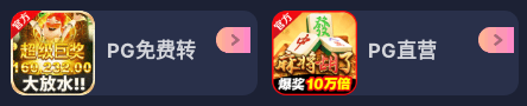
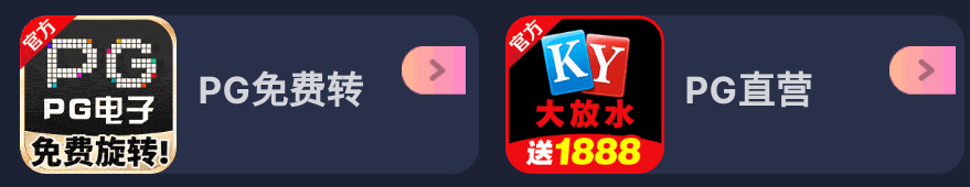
[12,12,94,95] [image] -> [22,20,174,174] [image]
[272,11,357,94] [image] -> [505,15,664,174] [image]

